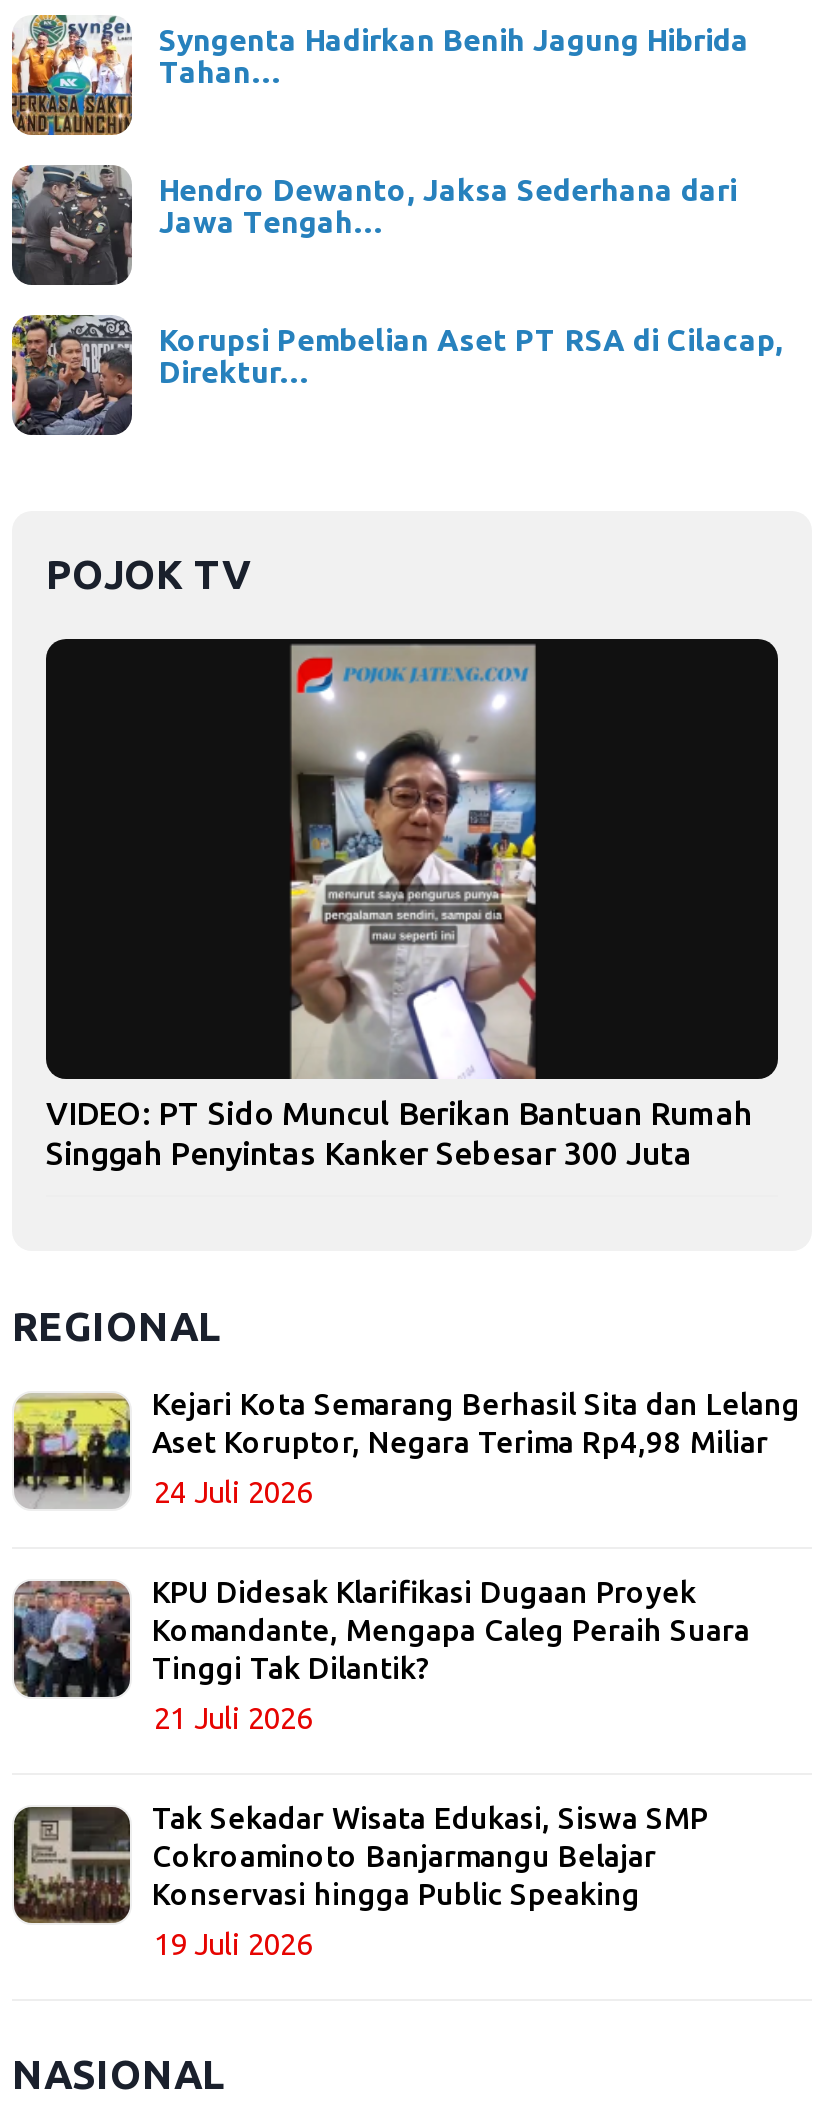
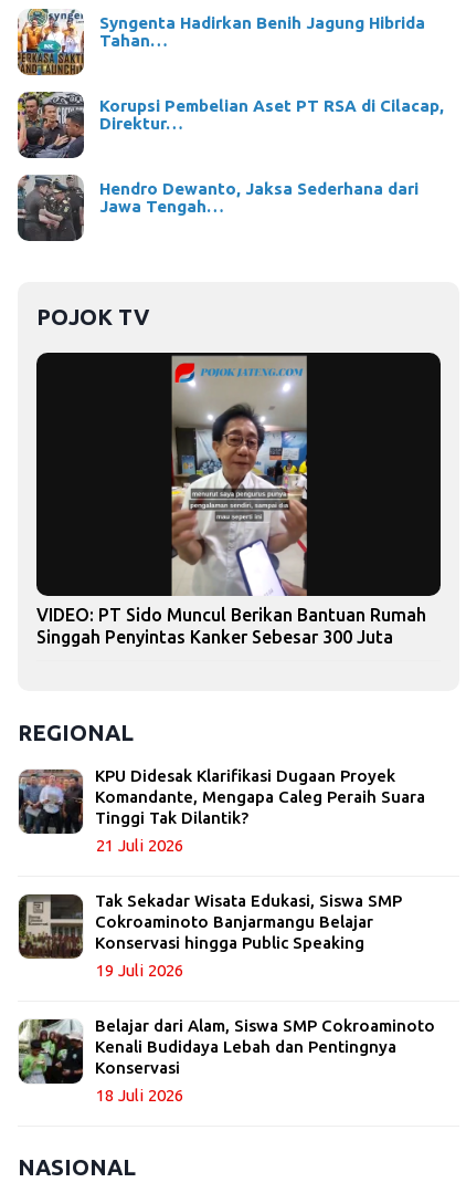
moved [10,166,737,286] -> [17,175,418,241]: [image] | Hendro Dewanto, Jaksa Sederhana dari | Jawa Tengah…
moved [8,310,783,438] -> [15,88,443,159]: [image] | Korupsi Pembelian Aset PT RSA di Cilacap, | Direktur…
[12,1386,800,1508] [image] | Kejari Kota Semarang Berhasil Sita dan Lelang | Aset Koruptor, Negara Terima Rp4,98 Miliar | 24 Juli 2026 -> none
moved [10,1574,750,1960] -> [17,766,425,979]: [image] | KPU Didesak Klarifikasi Dugaan Proyek | Komandante, Mengapa Caleg Peraih Suara | ... | Konservasi hingga Public Speaking | 19 Juli 2026
none -> [18,1016,435,1104] [image] | Belajar dari Alam, Siswa SMP Cokroaminoto | Kenali Budidaya Lebah dan Pentingnya | Konservasi | 18 Juli 2026

